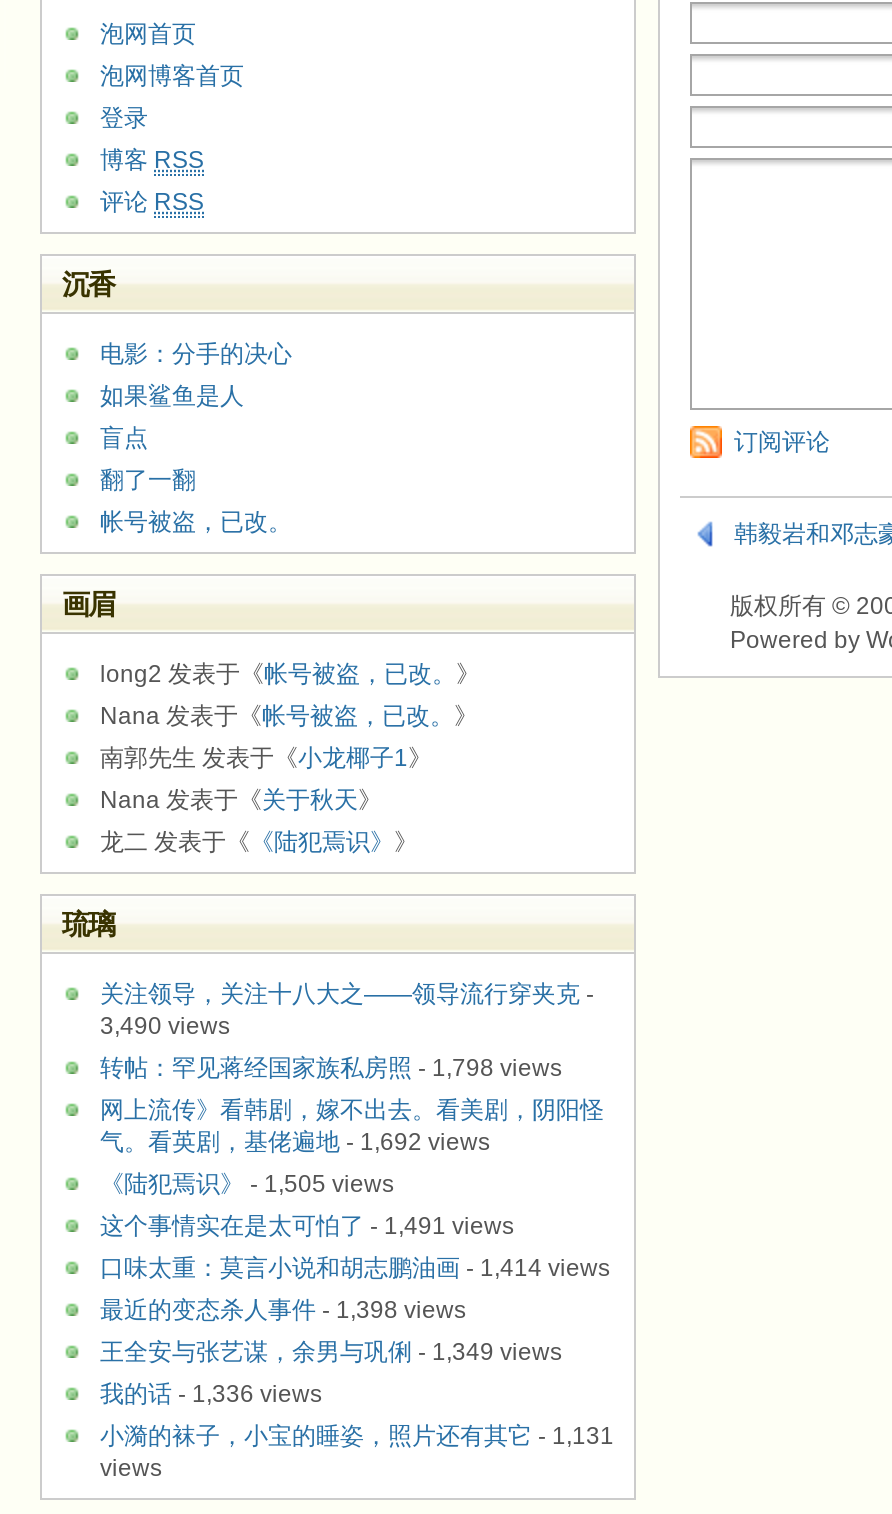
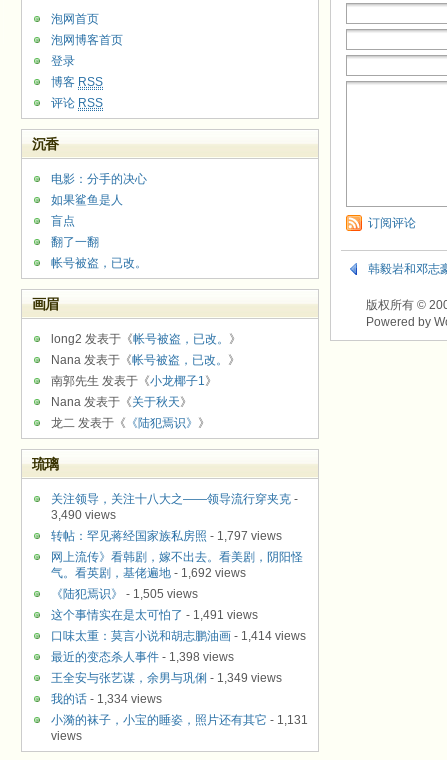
[100,1054,562,1082] 转帖：罕见蒋经国家族私房照- 1,798 views -> [51,529,282,543] 转帖：罕见蒋经国家族私房照- 1,797 views
[100,1380,322,1408] 我的话- 1,336 views -> [51,692,162,706] 我的话- 1,334 views

